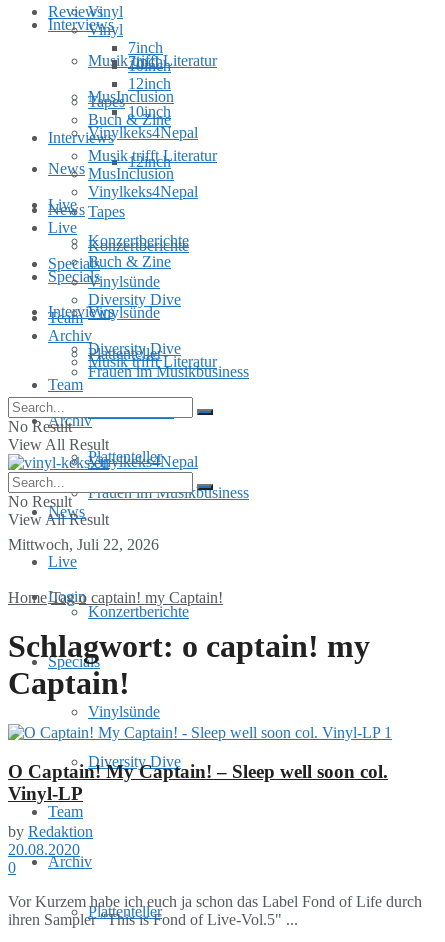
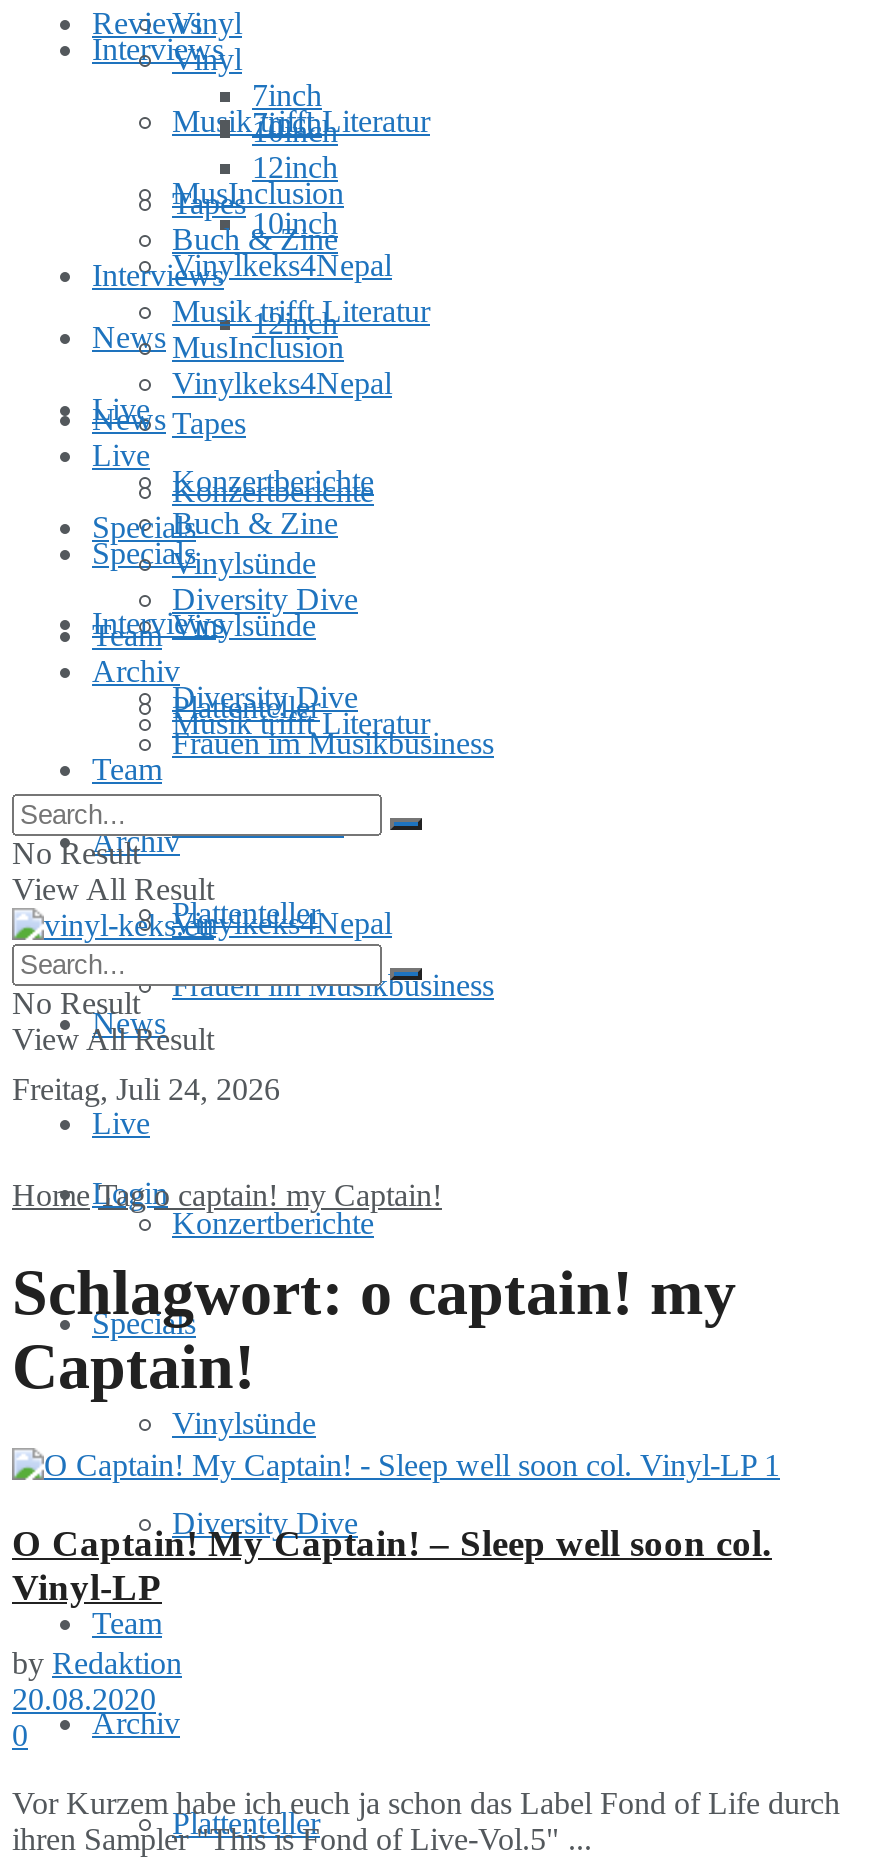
[8,536,159,553] Mittwoch, Juli 22, 2026 -> [12,1072,280,1106] Freitag, Juli 24, 2026

